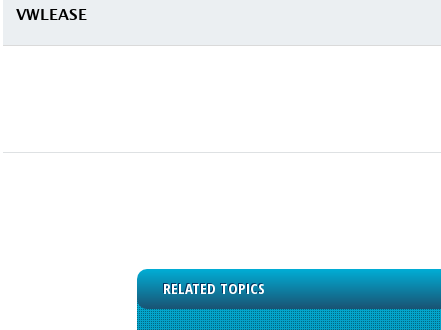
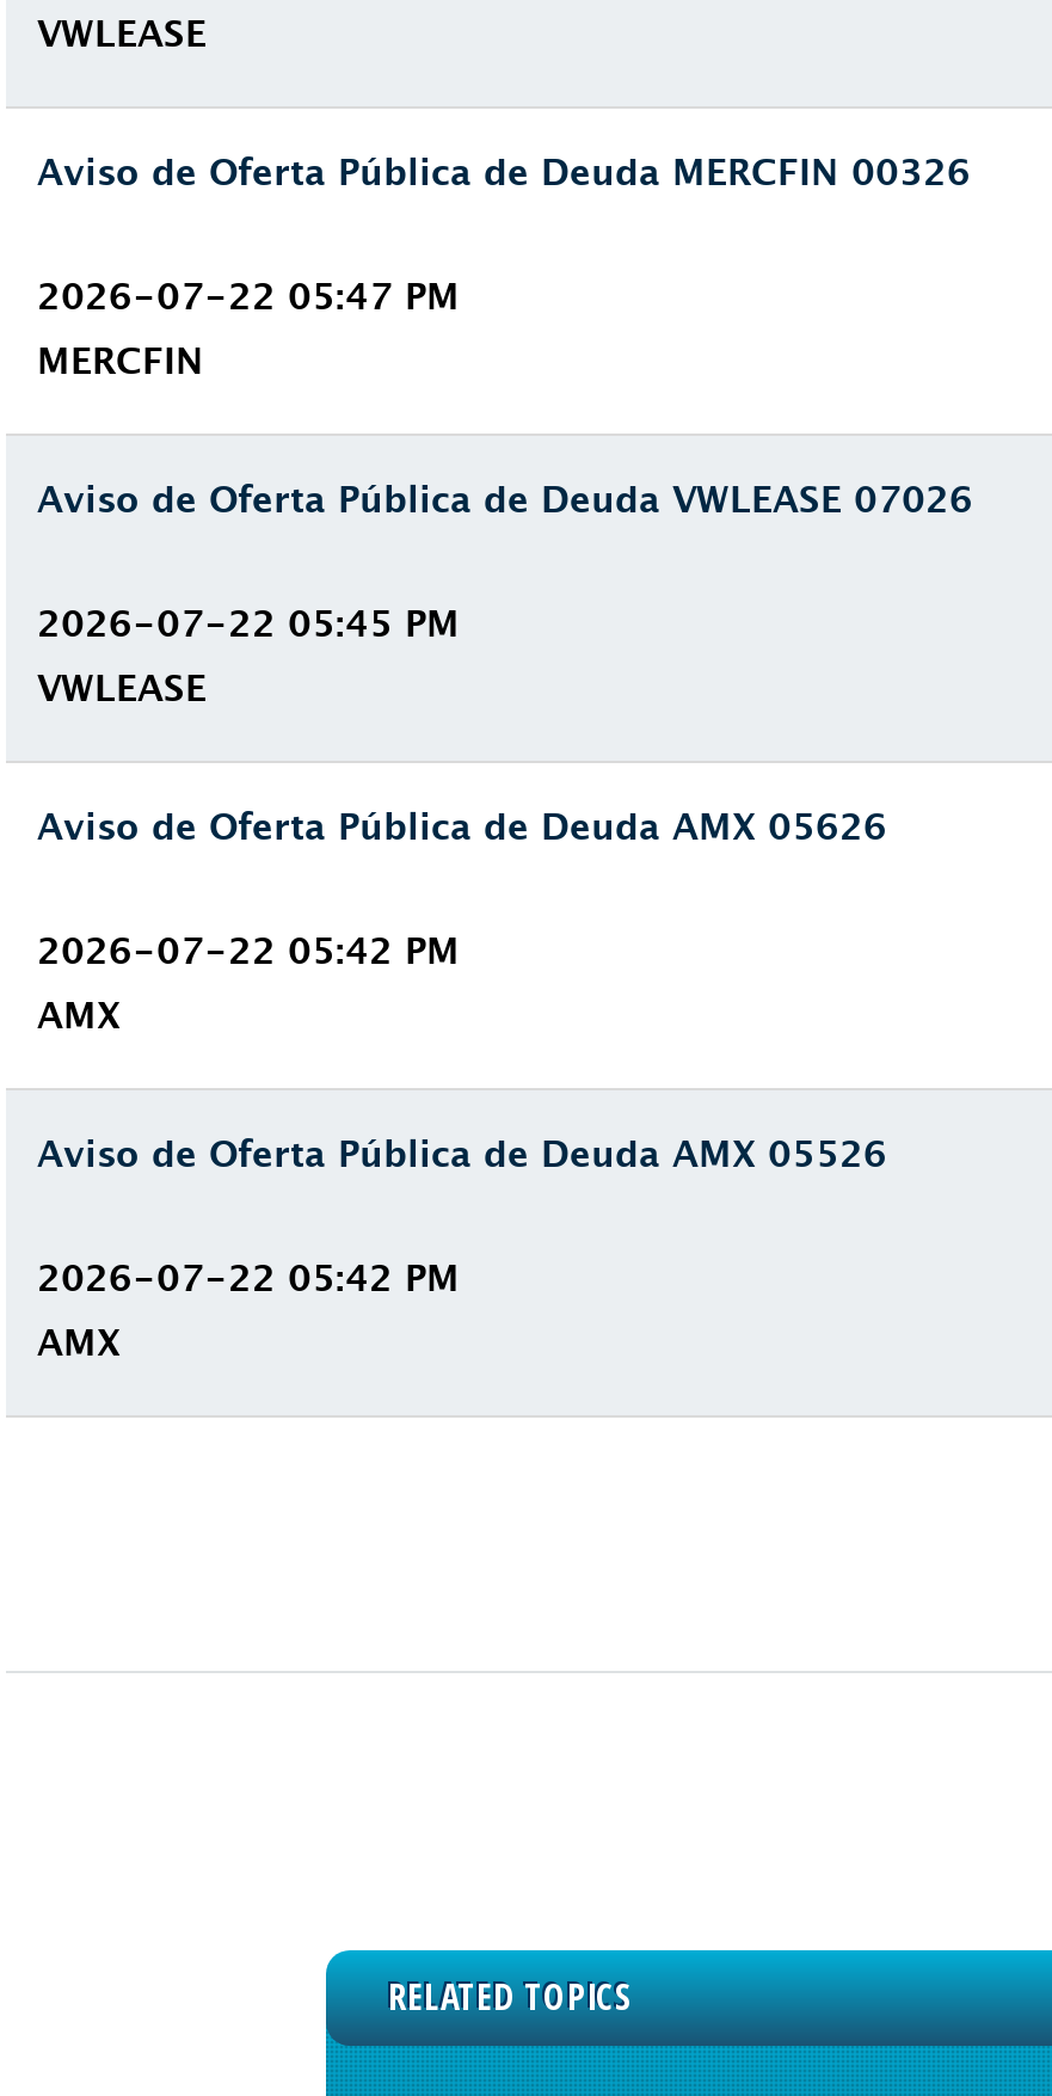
none -> [37,152,973,1363] Aviso de Oferta Pública de Deuda MERCFIN 00326 | 2026-07-22 05:47 PM | MERCFIN | Aviso de Oferta Pública de Deuda VWLEASE 07026 | 2026-07-22 05:45 PM | VWLEASE | Aviso de Oferta Pública de Deuda AMX 05626 | 2026-07-22 05:42 PM | AMX | Aviso de Oferta Pública de Deuda AMX 05526 | 2026-07-22 05:42 PM | AMX

